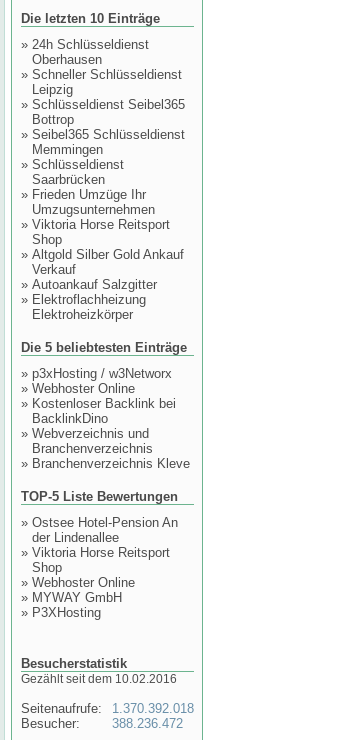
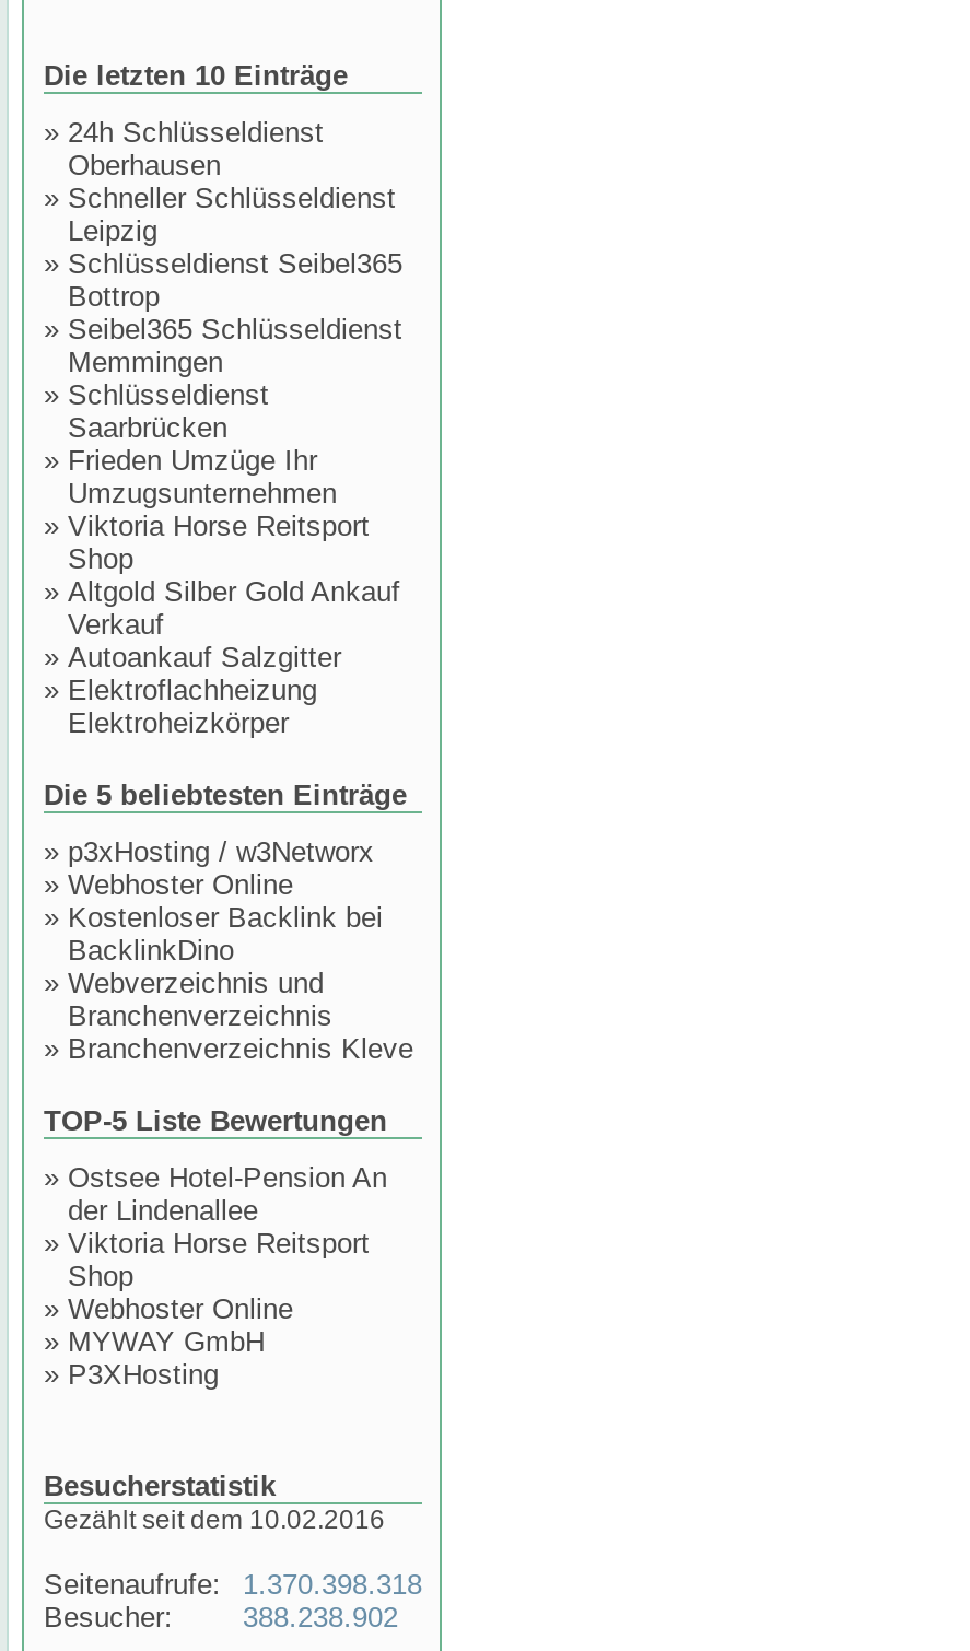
[21,701,194,716] Seitenaufrufe: 1.370.392.018 -> [44,1568,422,1601] Seitenaufrufe: 1.370.398.318
[112,716,183,731] 388.236.472 -> [243,1601,398,1634] 388.238.902

